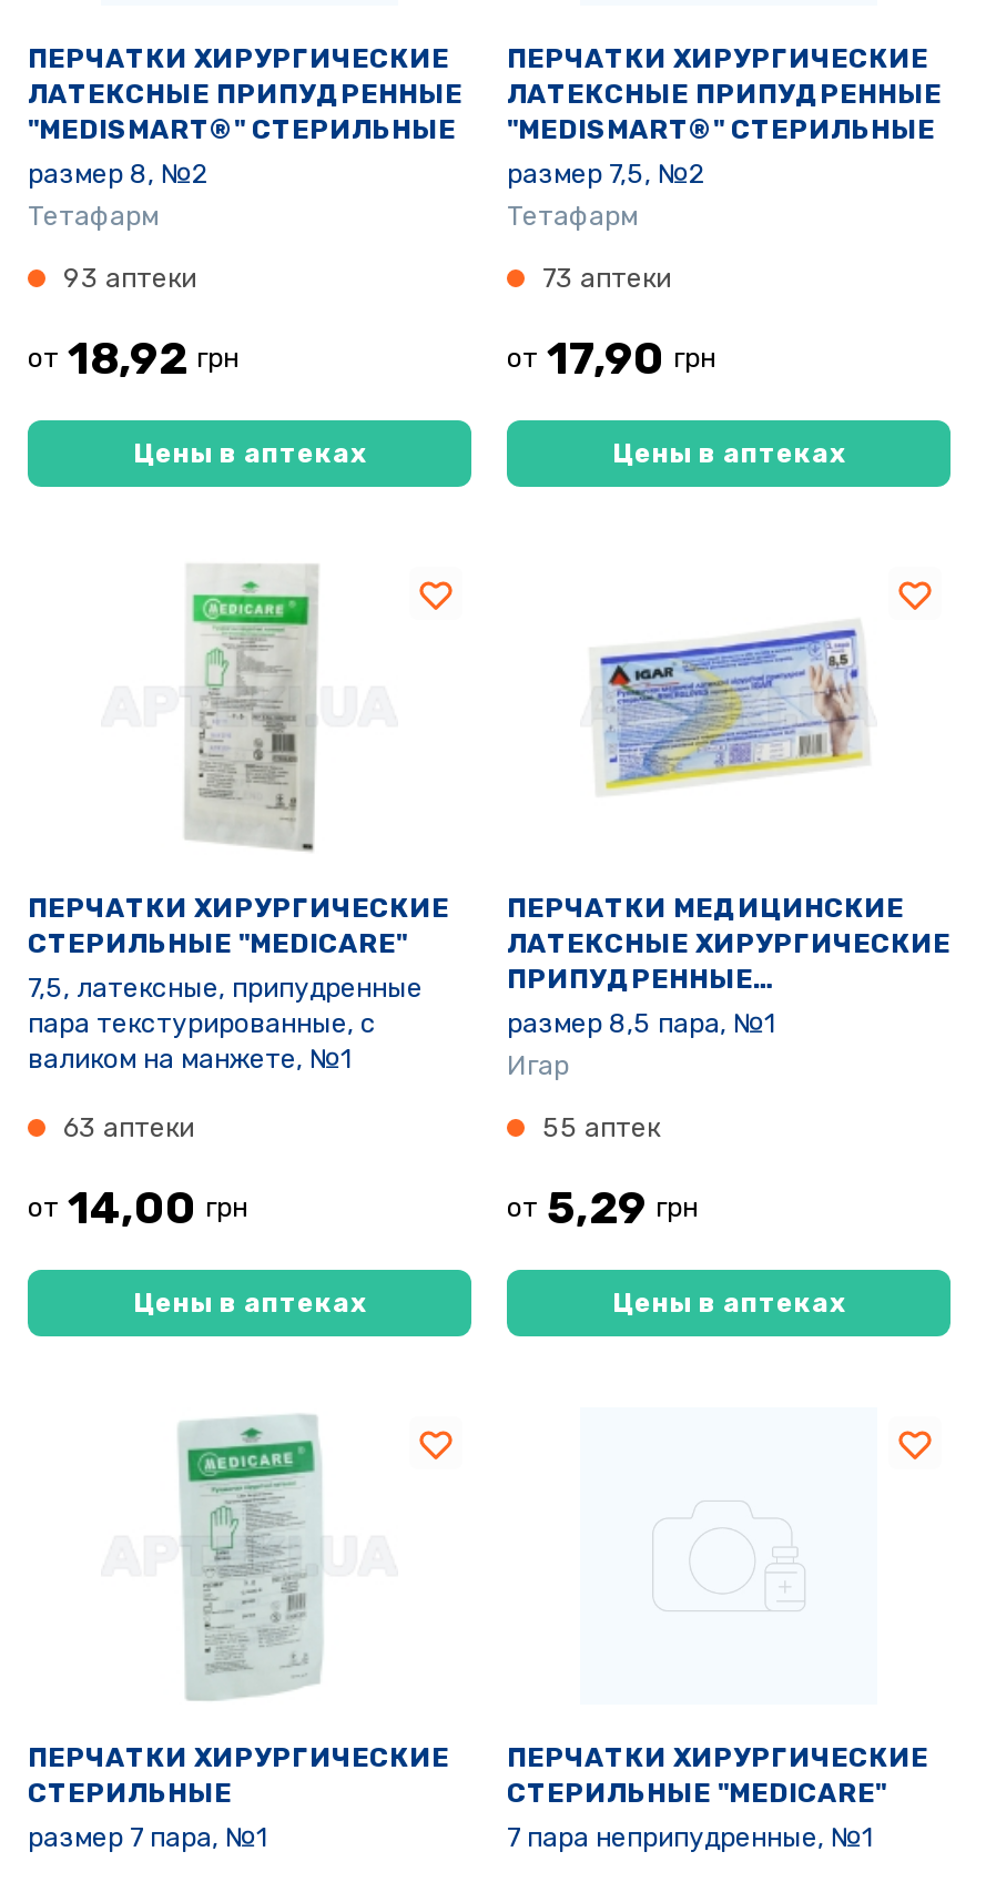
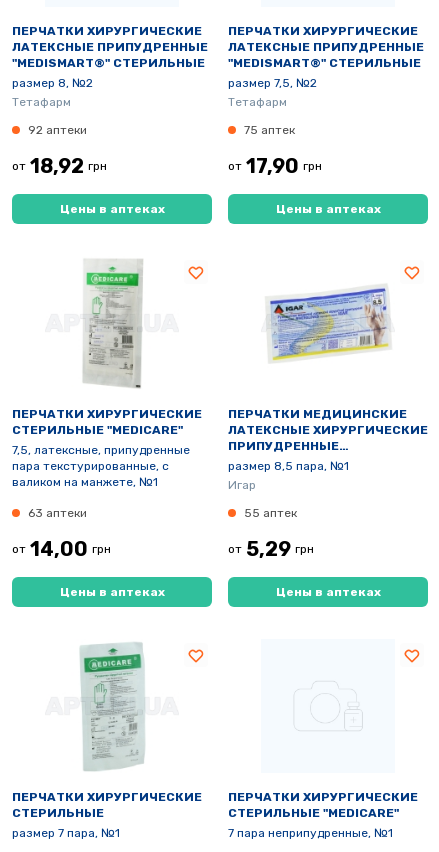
[63,262,196,293] 93 аптеки -> [28,122,87,136] 92 аптеки
[542,262,671,293] 73 аптеки -> [244,122,295,136] 75 аптек

